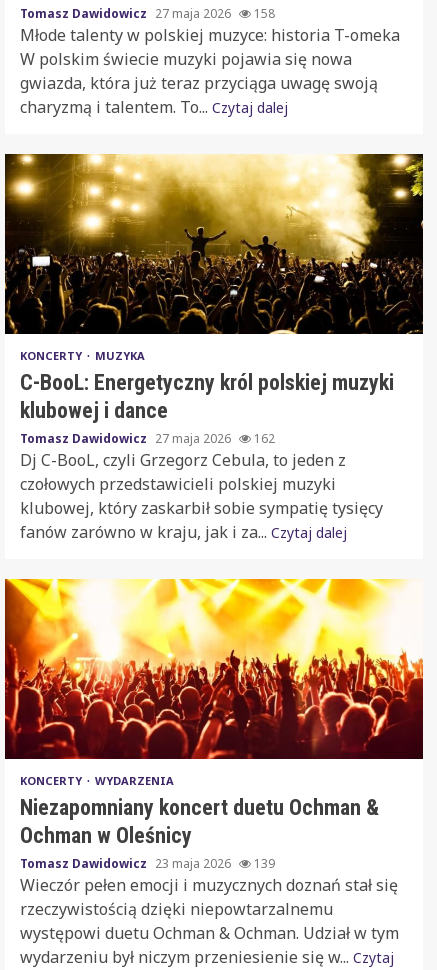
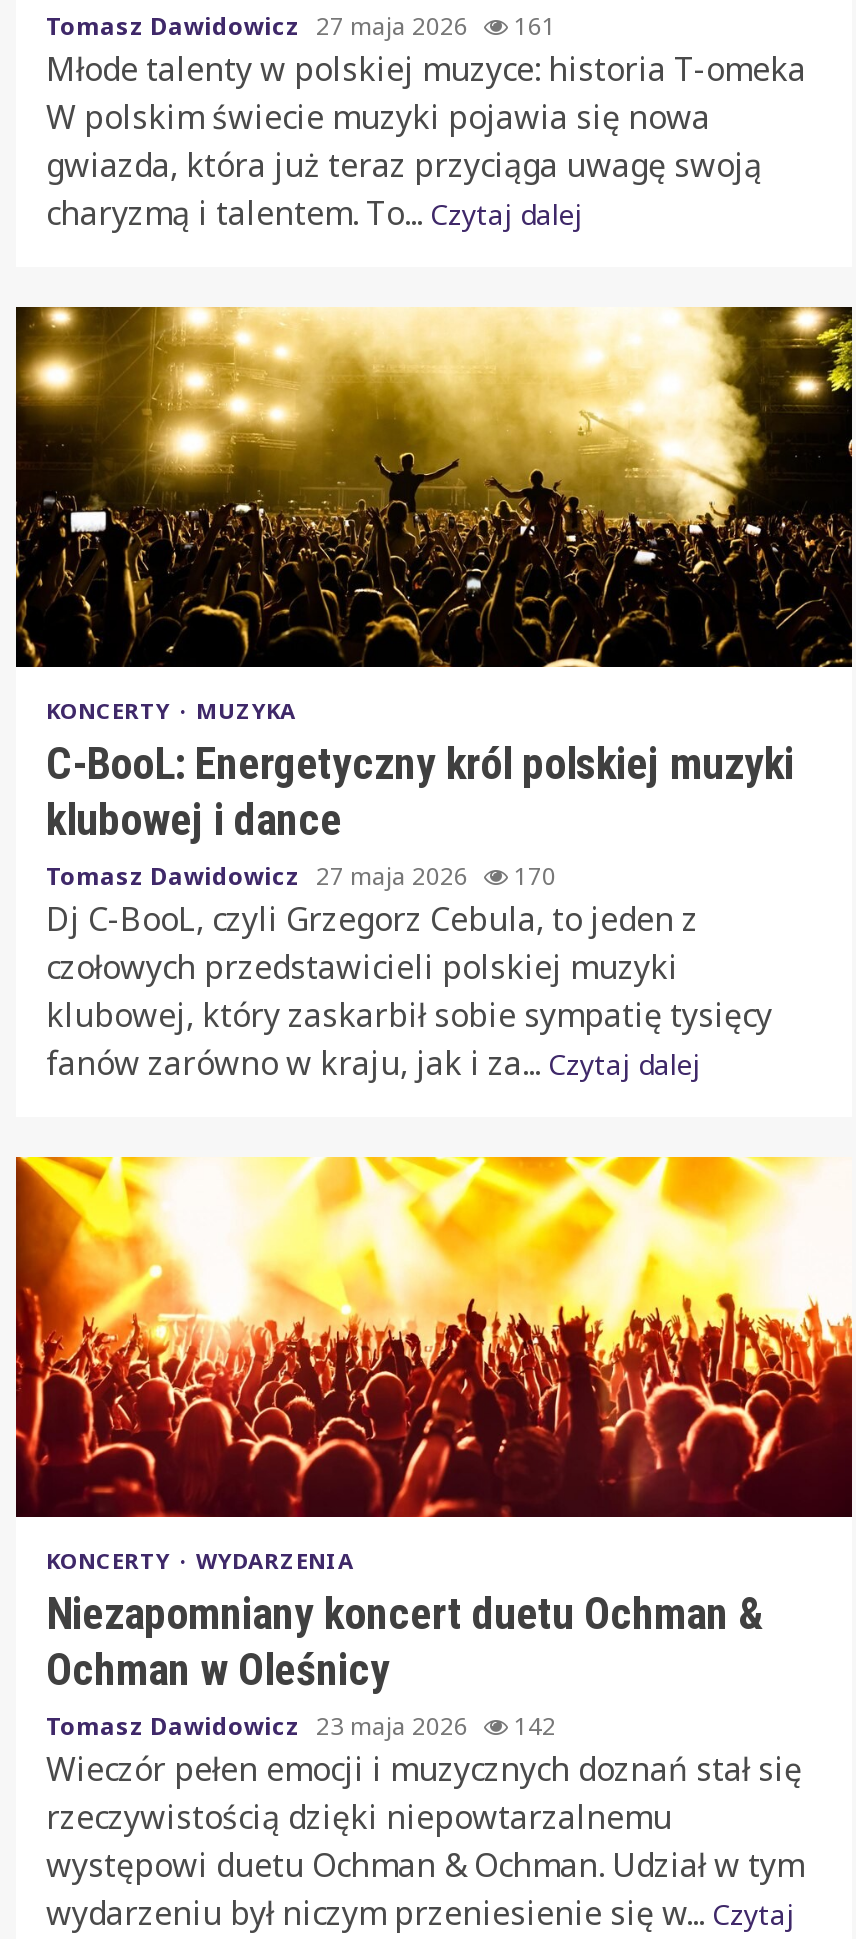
[20,5,275,22] Tomasz Dawidowicz 27 maja 2026 158 -> [46,9,556,43] Tomasz Dawidowicz 27 maja 2026 161
[20,430,275,447] Tomasz Dawidowicz 27 maja 2026 162 -> [46,859,556,893] Tomasz Dawidowicz 27 maja 2026 170
[20,855,275,872] Tomasz Dawidowicz 23 maja 2026 139 -> [46,1709,556,1743] Tomasz Dawidowicz 23 maja 2026 142

